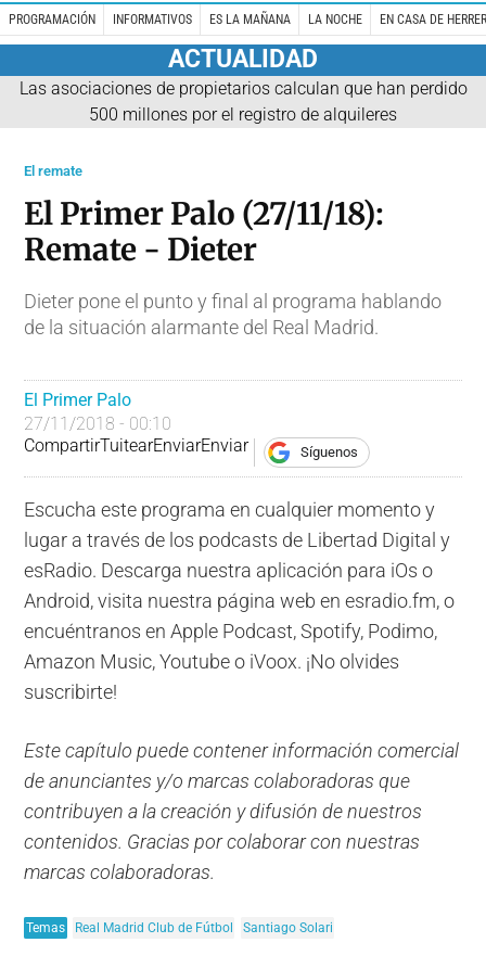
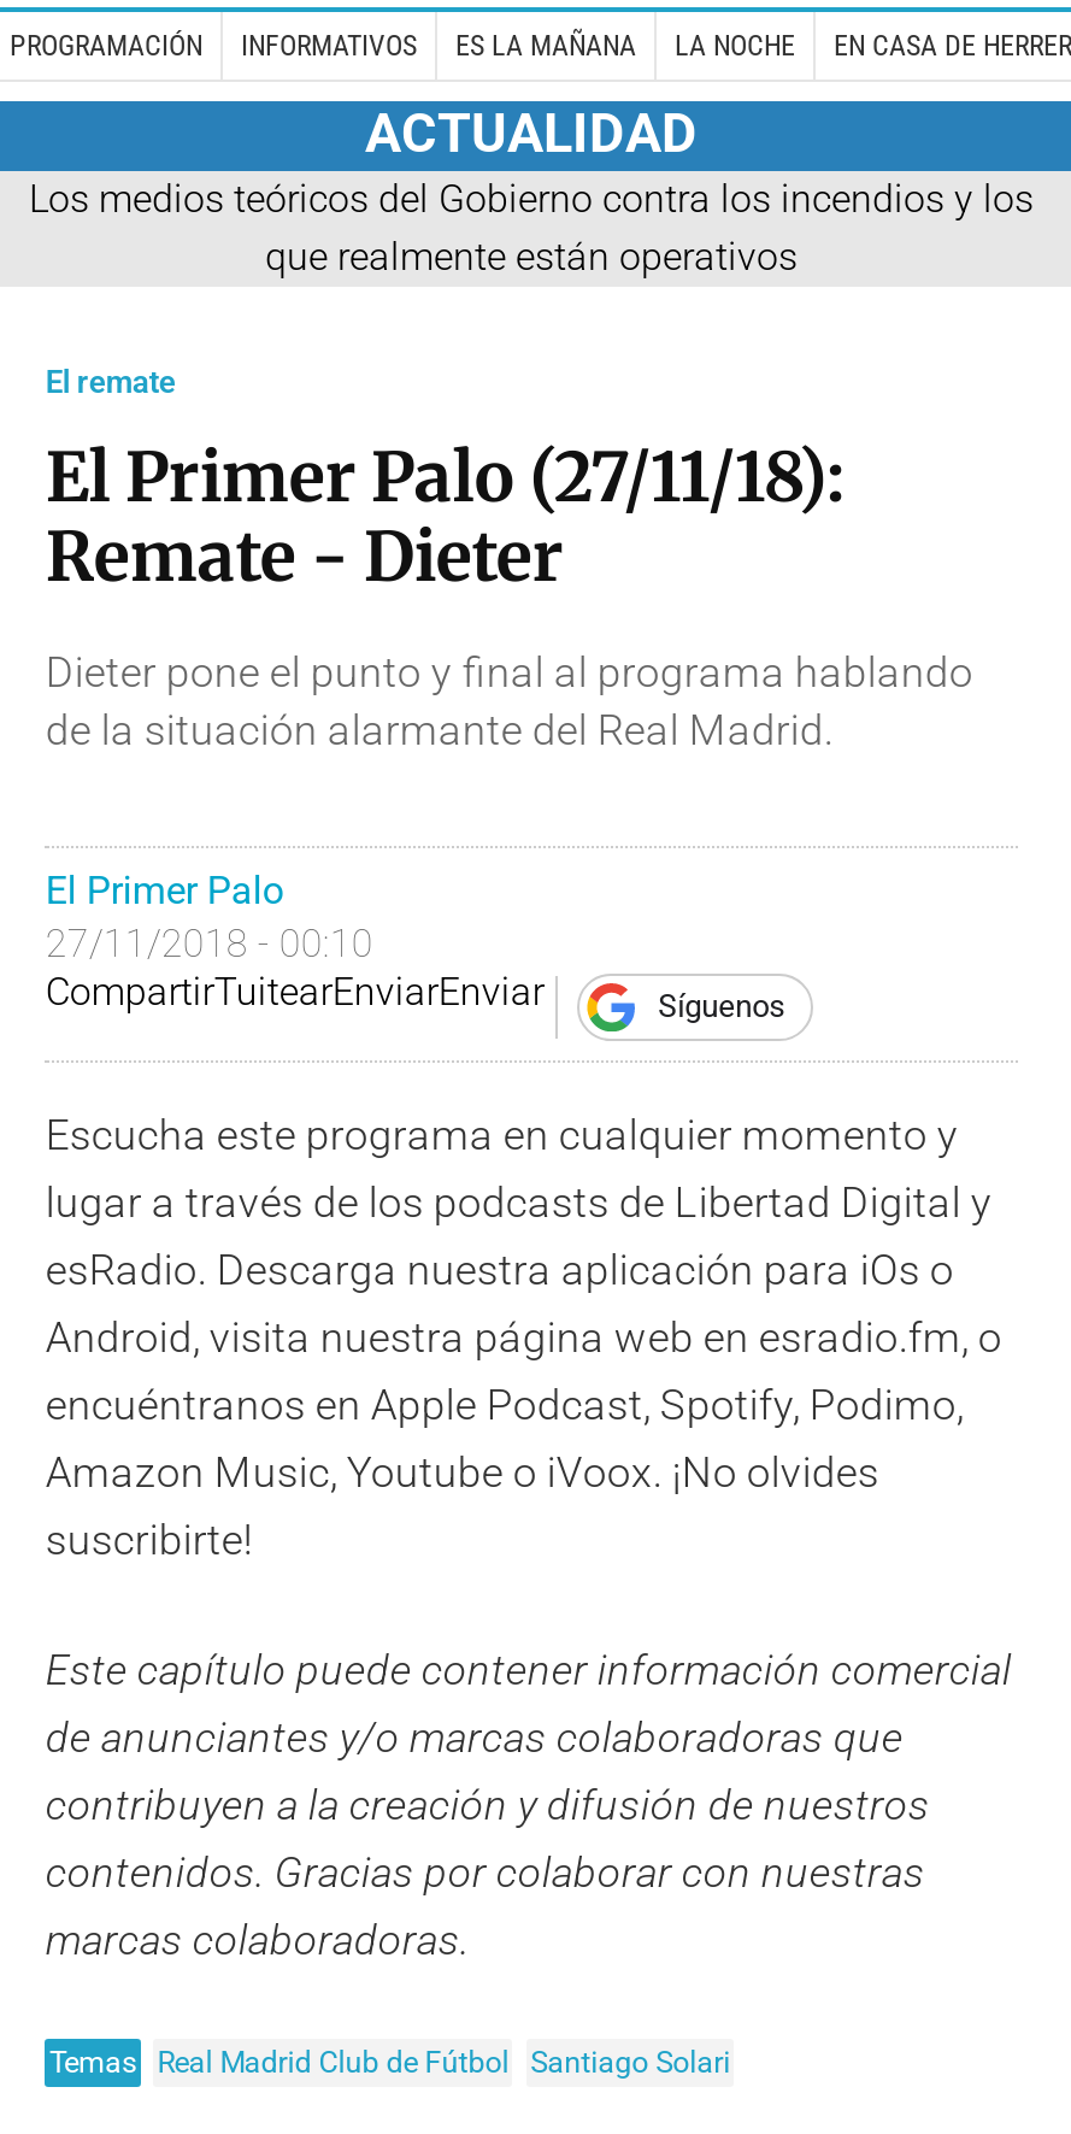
[19,78,467,124] Las asociaciones de propietarios calculan que han perdido | 500 millones por el registro de alquileres -> [29,175,1034,279] Los medios teóricos del Gobierno contra los incendios y los | que realmente están operativos

